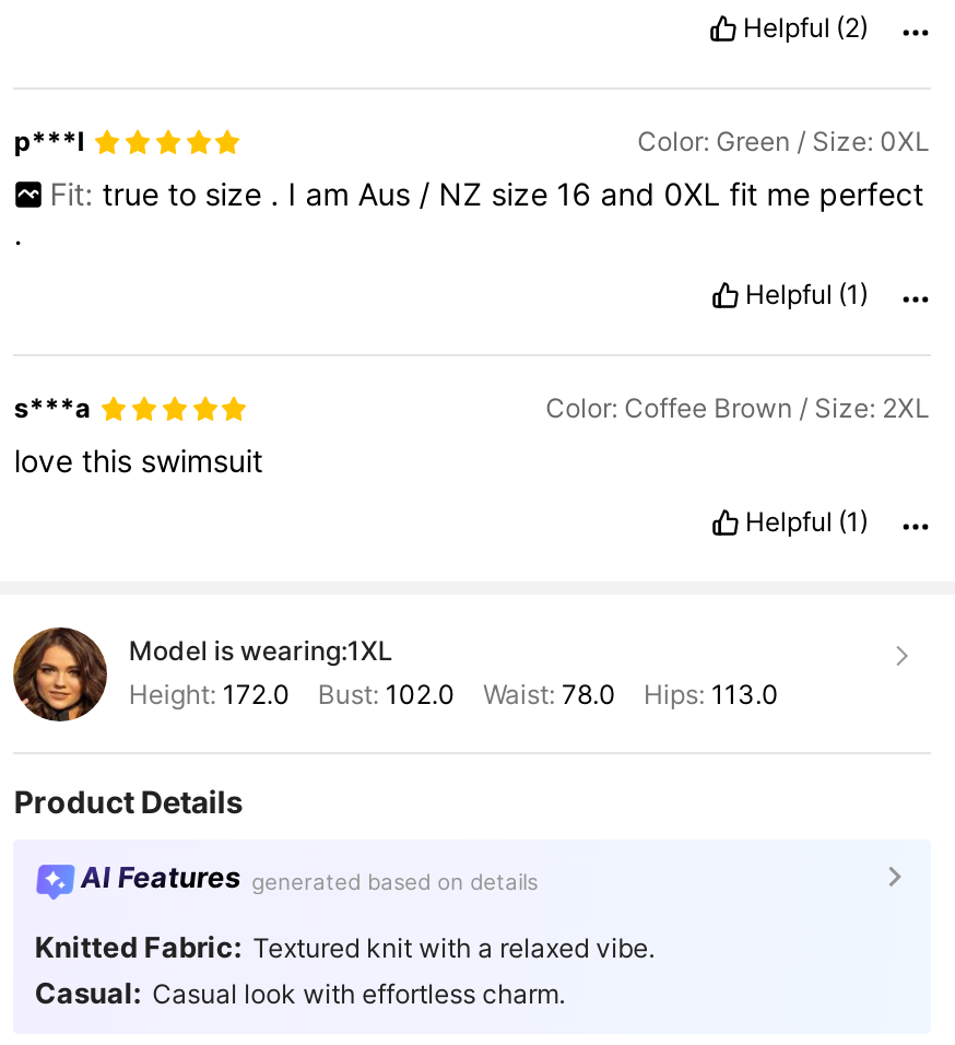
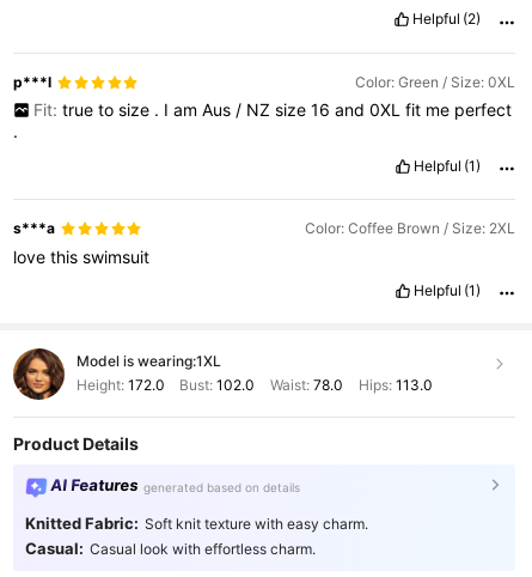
[35,928,655,963] Knitted Fabric: Textured knit with a relaxed vibe. -> [25,513,368,532] Knitted Fabric: Soft knit texture with easy charm.

